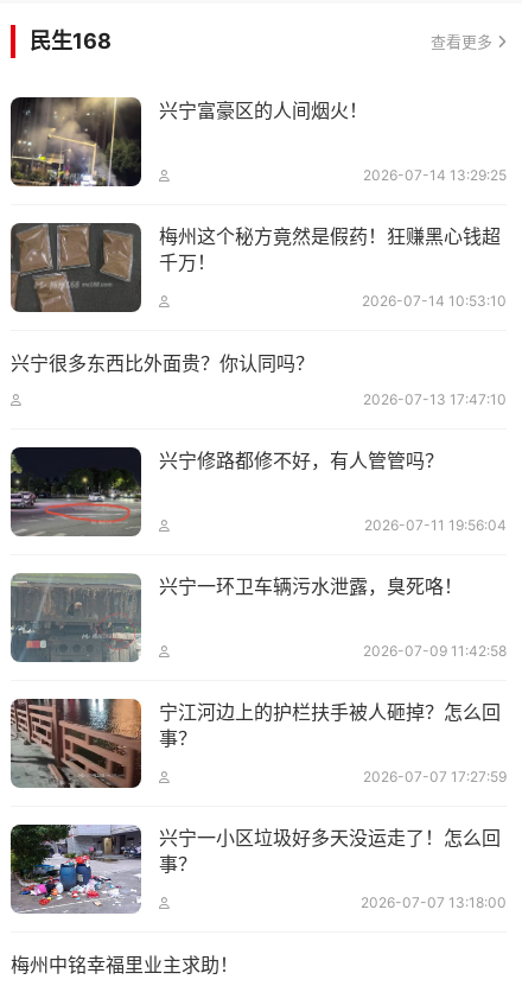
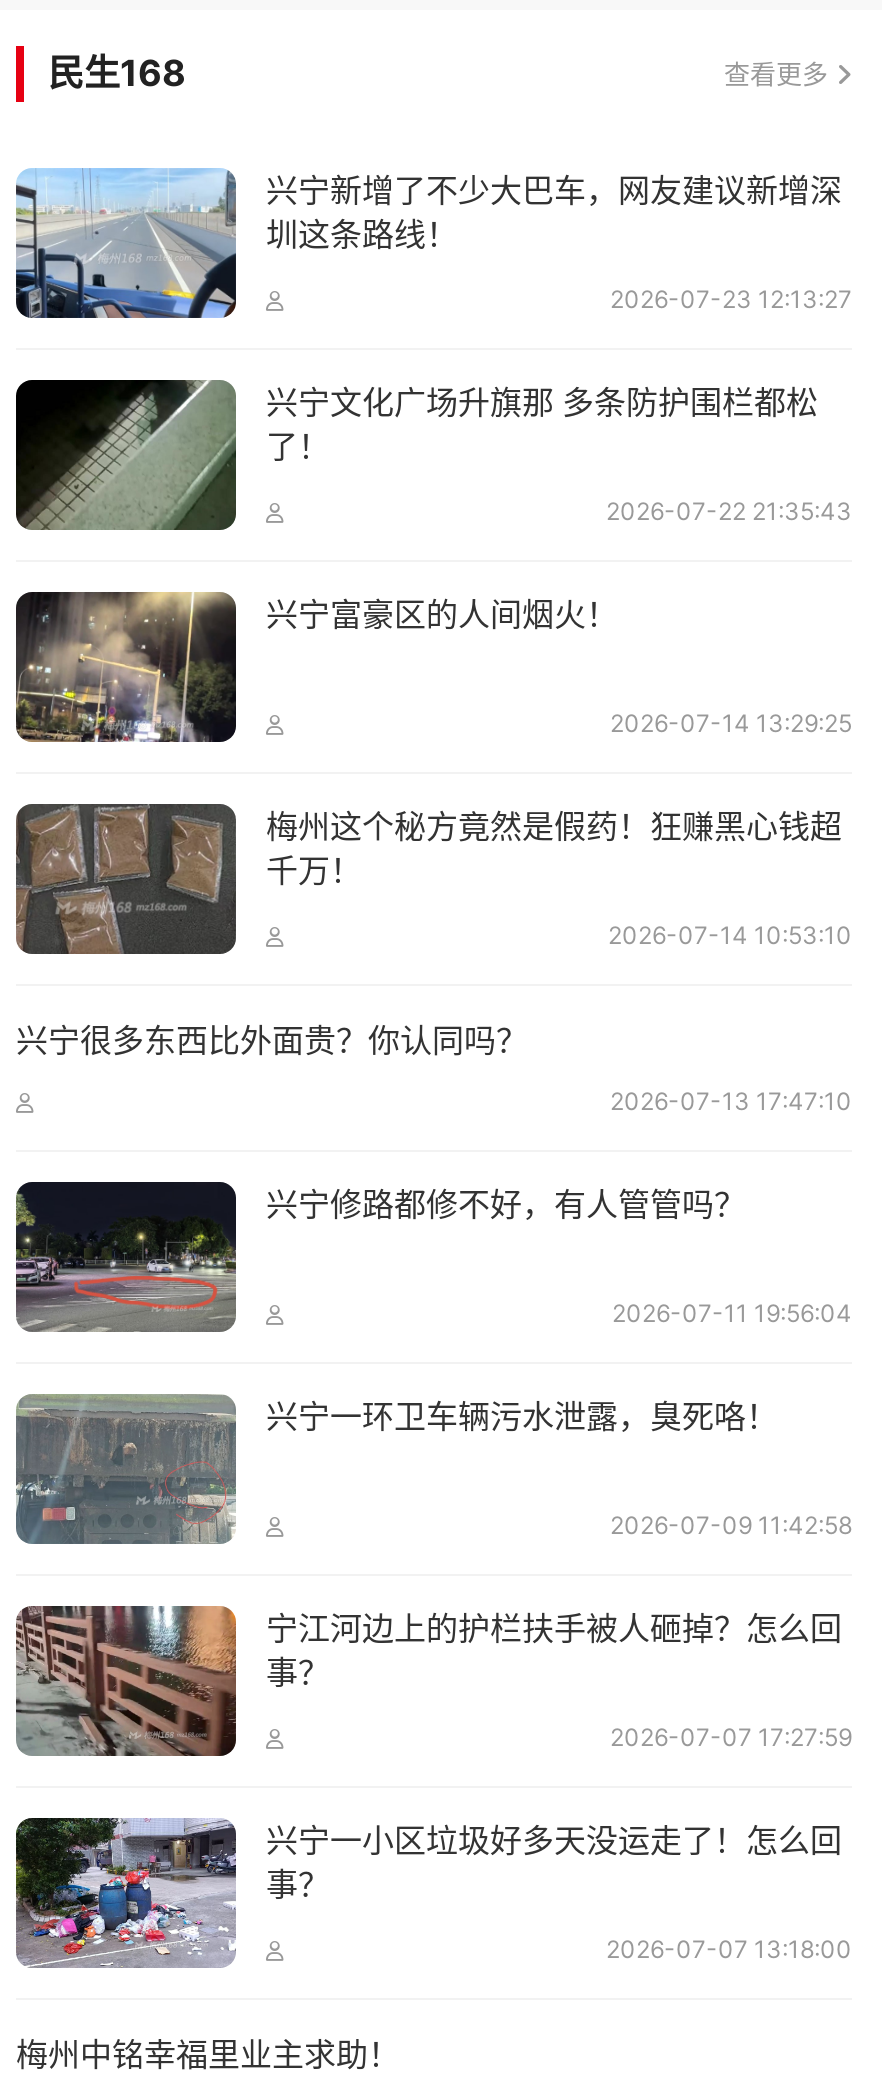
none -> [14,168,852,526] [image] | 兴宁新增了不少大巴车，网友建议新增深 | 圳这条路线！ | 2026-07-23 12:13:27 | 兴宁文化广场升旗那 多条防护围栏都松 | 了！ | 2026-07-22 21:35:43
none -> [14,380,236,530] [image]

